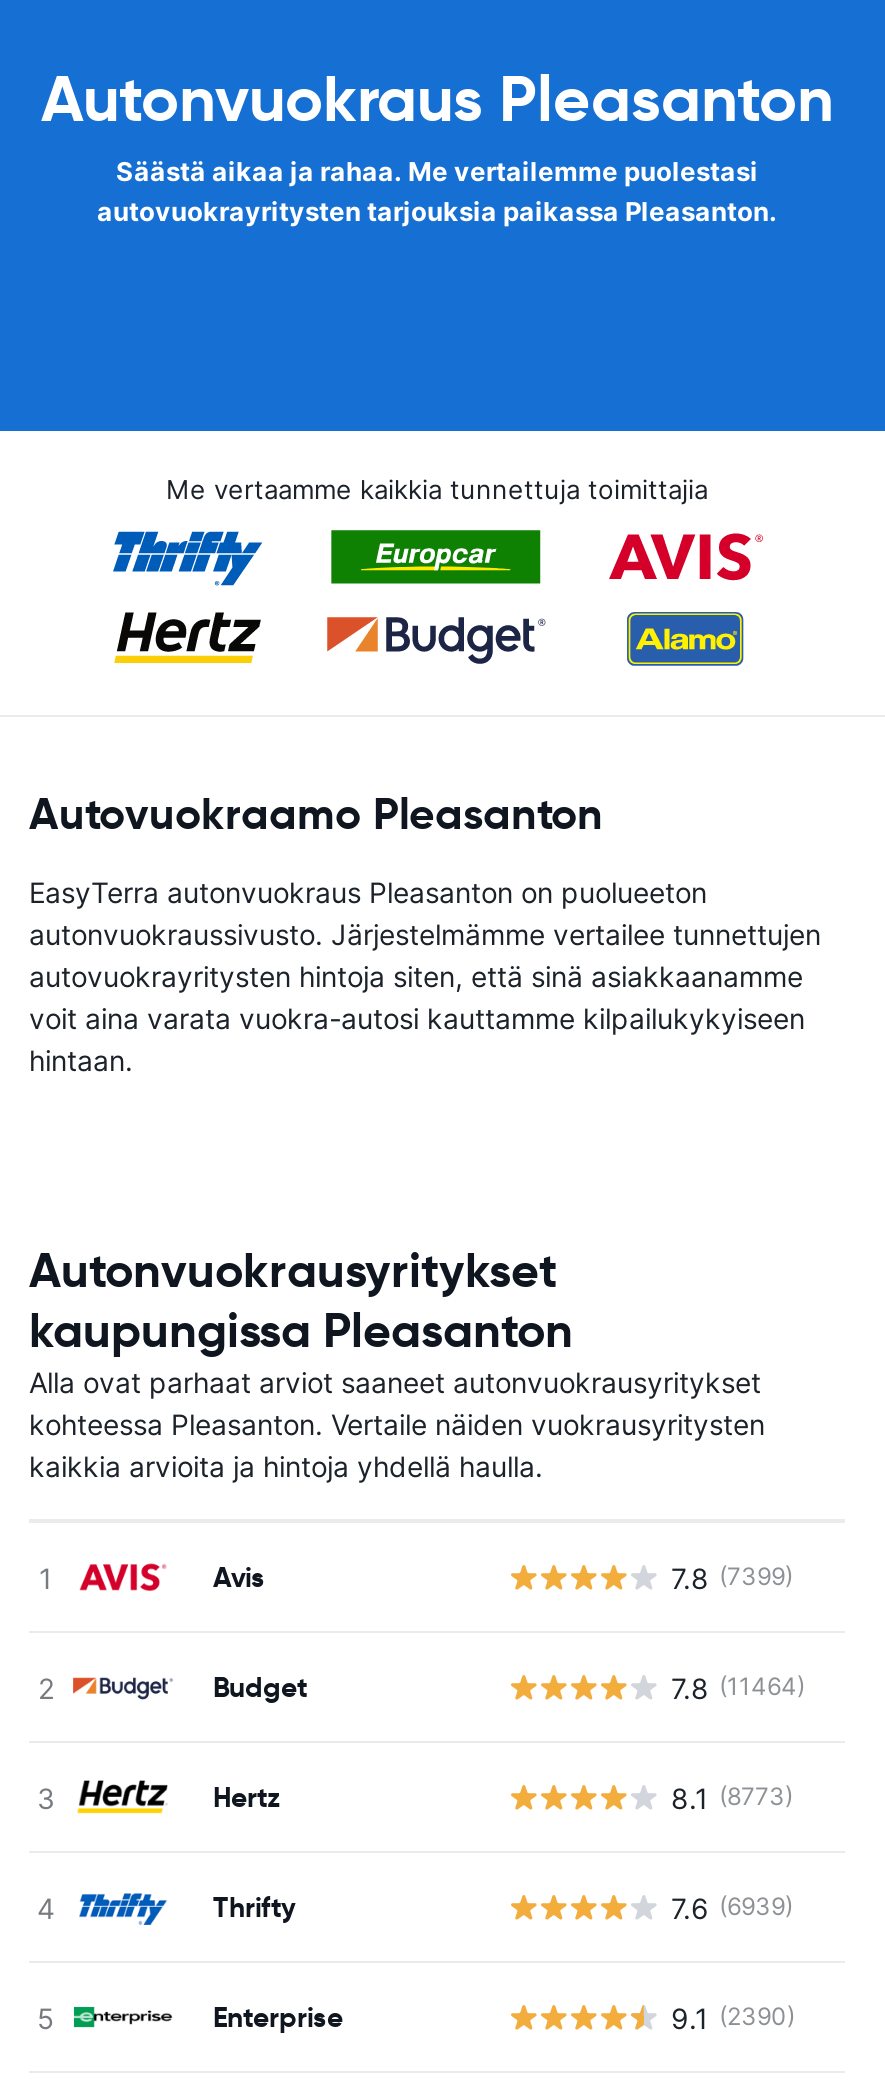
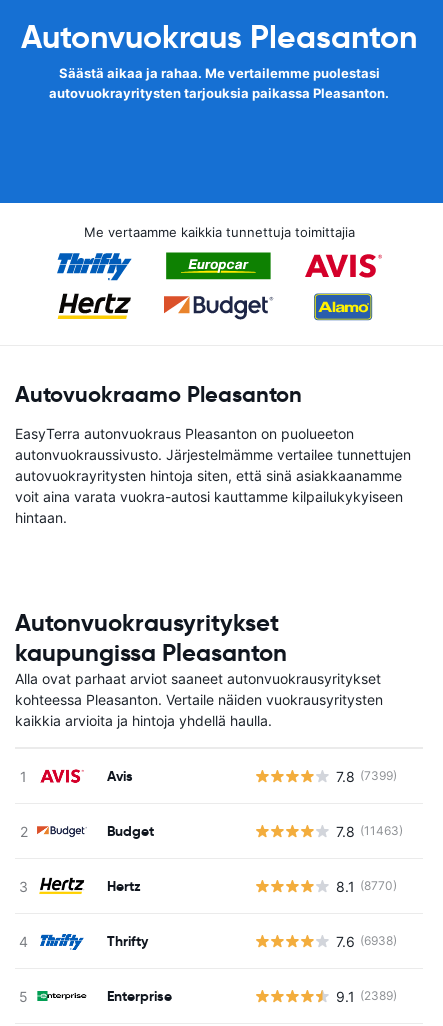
[671,1670,805,1704] 7.8 (11464) -> [336,822,403,839] 7.8 (11463)
[671,1780,793,1814] 8.1 (8773) -> [336,877,397,894] 8.1 (8770)
[671,1890,793,1924] 7.6 (6939) -> [336,932,397,949] 7.6 (6938)
[671,2000,795,2034] 9.1 (2390) -> [336,987,397,1004] 9.1 (2389)

